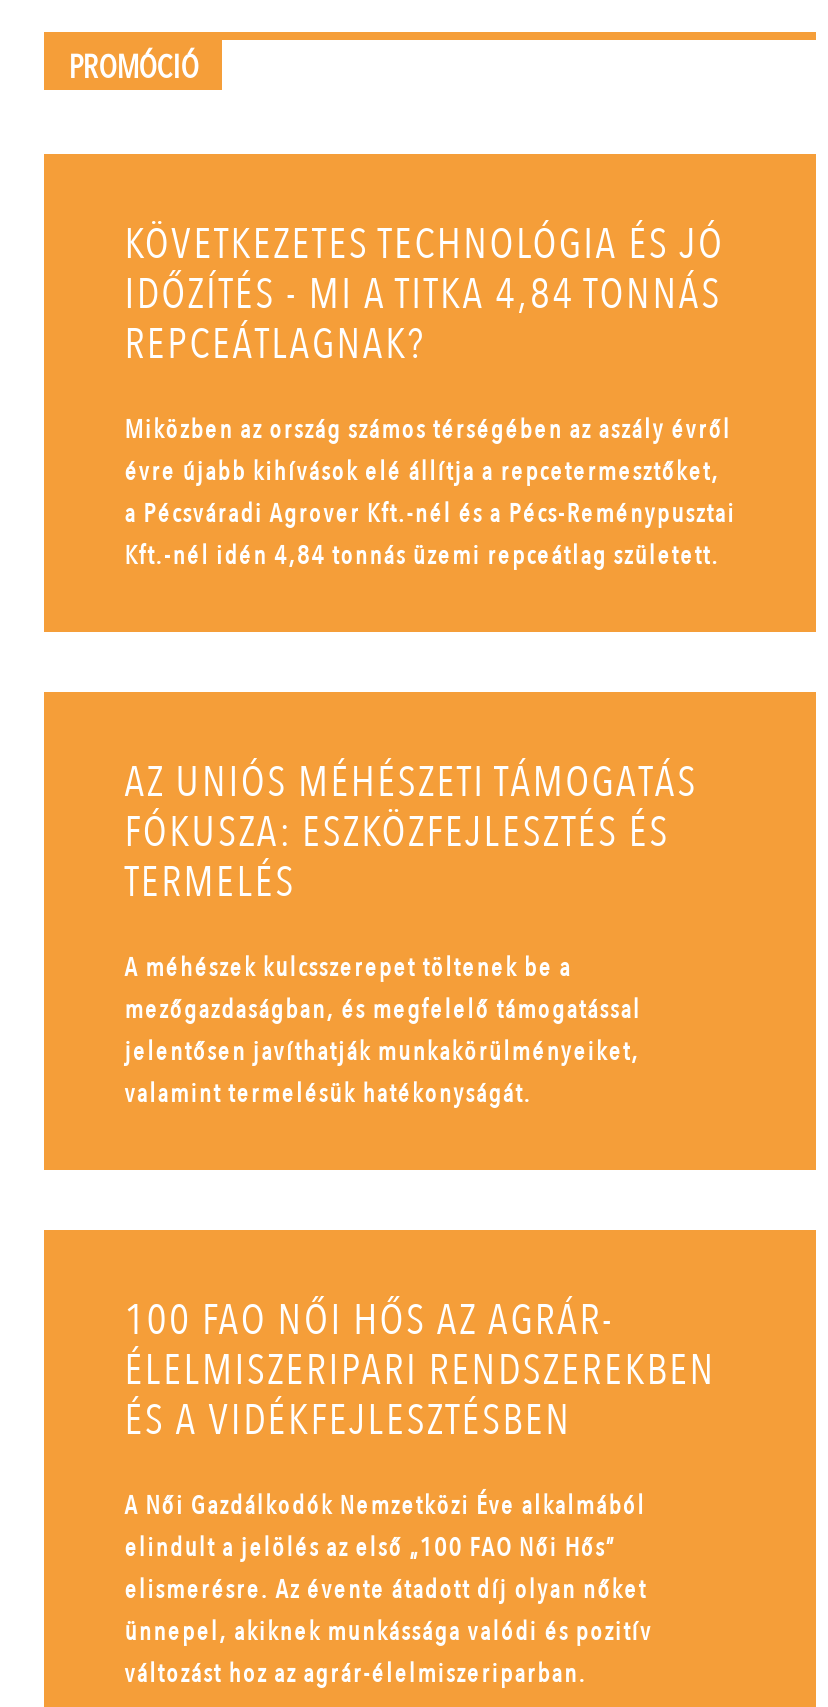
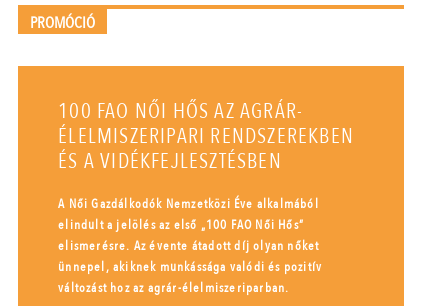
[124,216,736,574] KÖVETKEZETES TECHNOLÓGIA ÉS JÓ | IDŐZÍTÉS - MI A TITKA 4,84 TONNÁS | REPCEÁTLAGNAK? | Miközben az ország számos térségében az aszály évről | évre újabb kihívások elé állítja a repcetermesztőket, | a Pécsváradi Agrover Kft.-nél és a Pécs-Reménypusztai | Kft.-nél idén 4,84 tonnás üzemi repceátlag született. -> none
[124,754,698,1112] AZ UNIÓS MÉHÉSZETI TÁMOGATÁS | FÓKUSZA: ESZKÖZFEJLESZTÉS ÉS | TERMELÉS | A méhészek kulcsszerepet töltenek be a | mezőgazdaságban, és megfelelő támogatással | jelentősen javíthatják munkakörülményeiket, | valamint termelésük hatékonyságát. -> none

